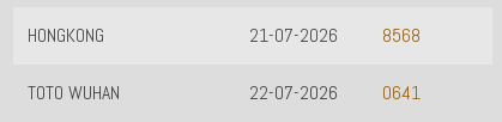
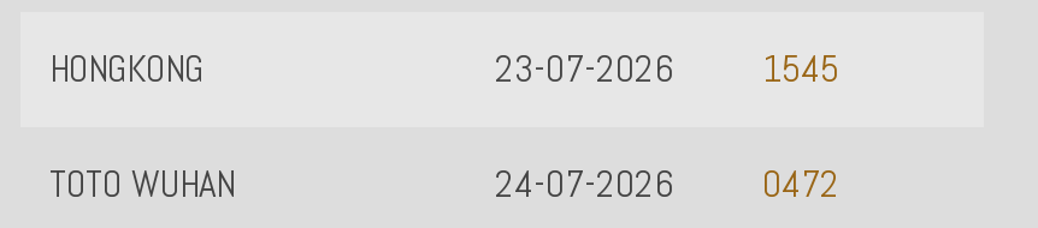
[249,24,338,48] 21-07-2026 -> [495,45,673,93] 23-07-2026
[382,24,421,48] 8568 -> [762,46,839,94] 1545
[249,81,338,105] 22-07-2026 -> [495,160,673,208] 24-07-2026
[382,82,421,106] 0641 -> [762,162,839,210] 0472

